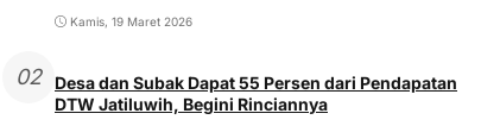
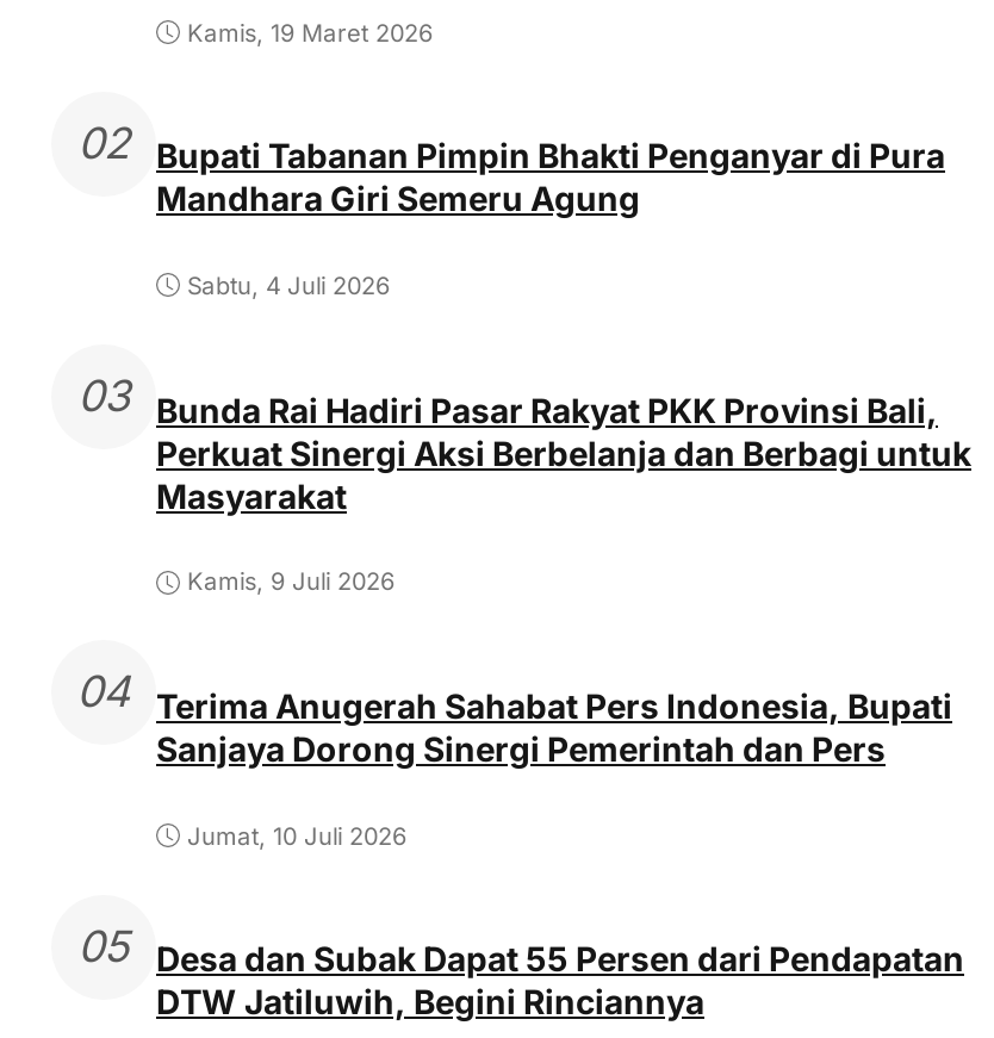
none -> [76,136,971,970] Bupati Tabanan Pimpin Bhakti Penganyar di Pura | Mandhara Giri Semeru Agung | Sabtu, 4 Juli 2026 | 03 | Bunda Rai Hadiri Pasar Rakyat PKK Provinsi Bali, | Perkuat Sinergi Aksi Berbelanja dan Berbagi untuk | Masyarakat | Kamis, 9 Juli 2026 | 04 | Terima Anugerah Sahabat Pers Indonesia, Bupati | Sanjaya Dorong Sinergi Pemerintah dan Pers | Jumat, 10 Juli 2026 | 05

